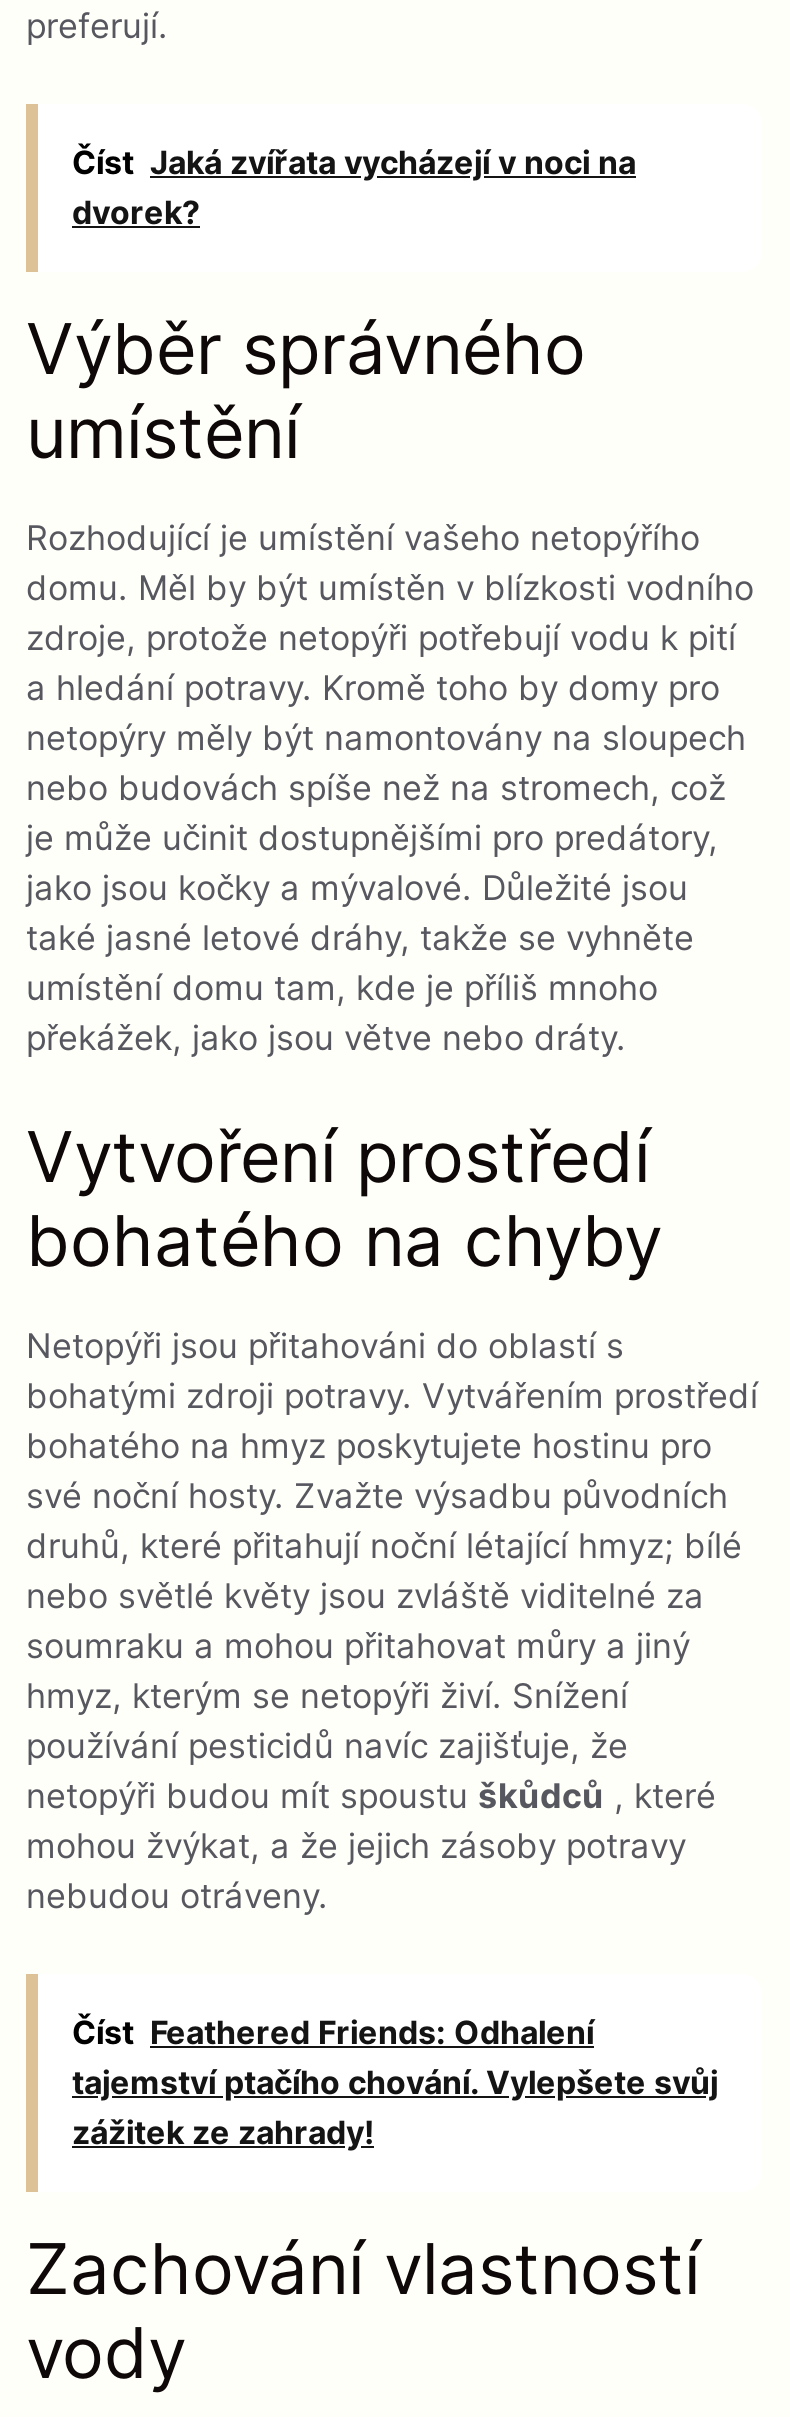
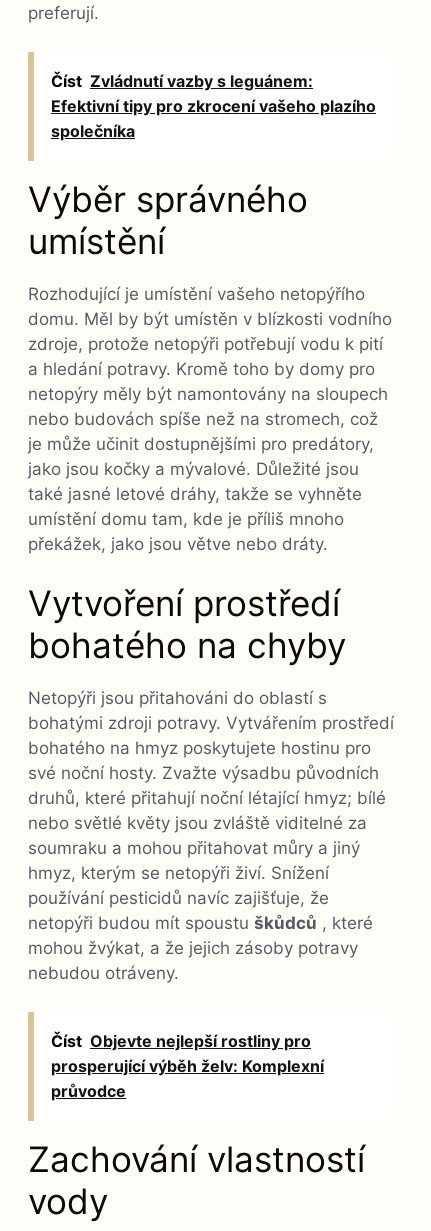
[72,142,636,232] Číst Jaká zvířata vycházejí v noci na | dvorek? -> [51,71,376,141] Číst Zvládnutí vazby s leguánem: | Efektivní tipy pro zkrocení vašeho plazího | společníka
[72,2012,718,2152] Číst Feathered Friends: Odhalení | tajemství ptačího chování. Vylepšete svůj | zážitek ze zahrady! -> [51,1031,324,1101] Číst Objevte nejlepší rostliny pro | prosperující výběh želv: Komplexní | průvodce

